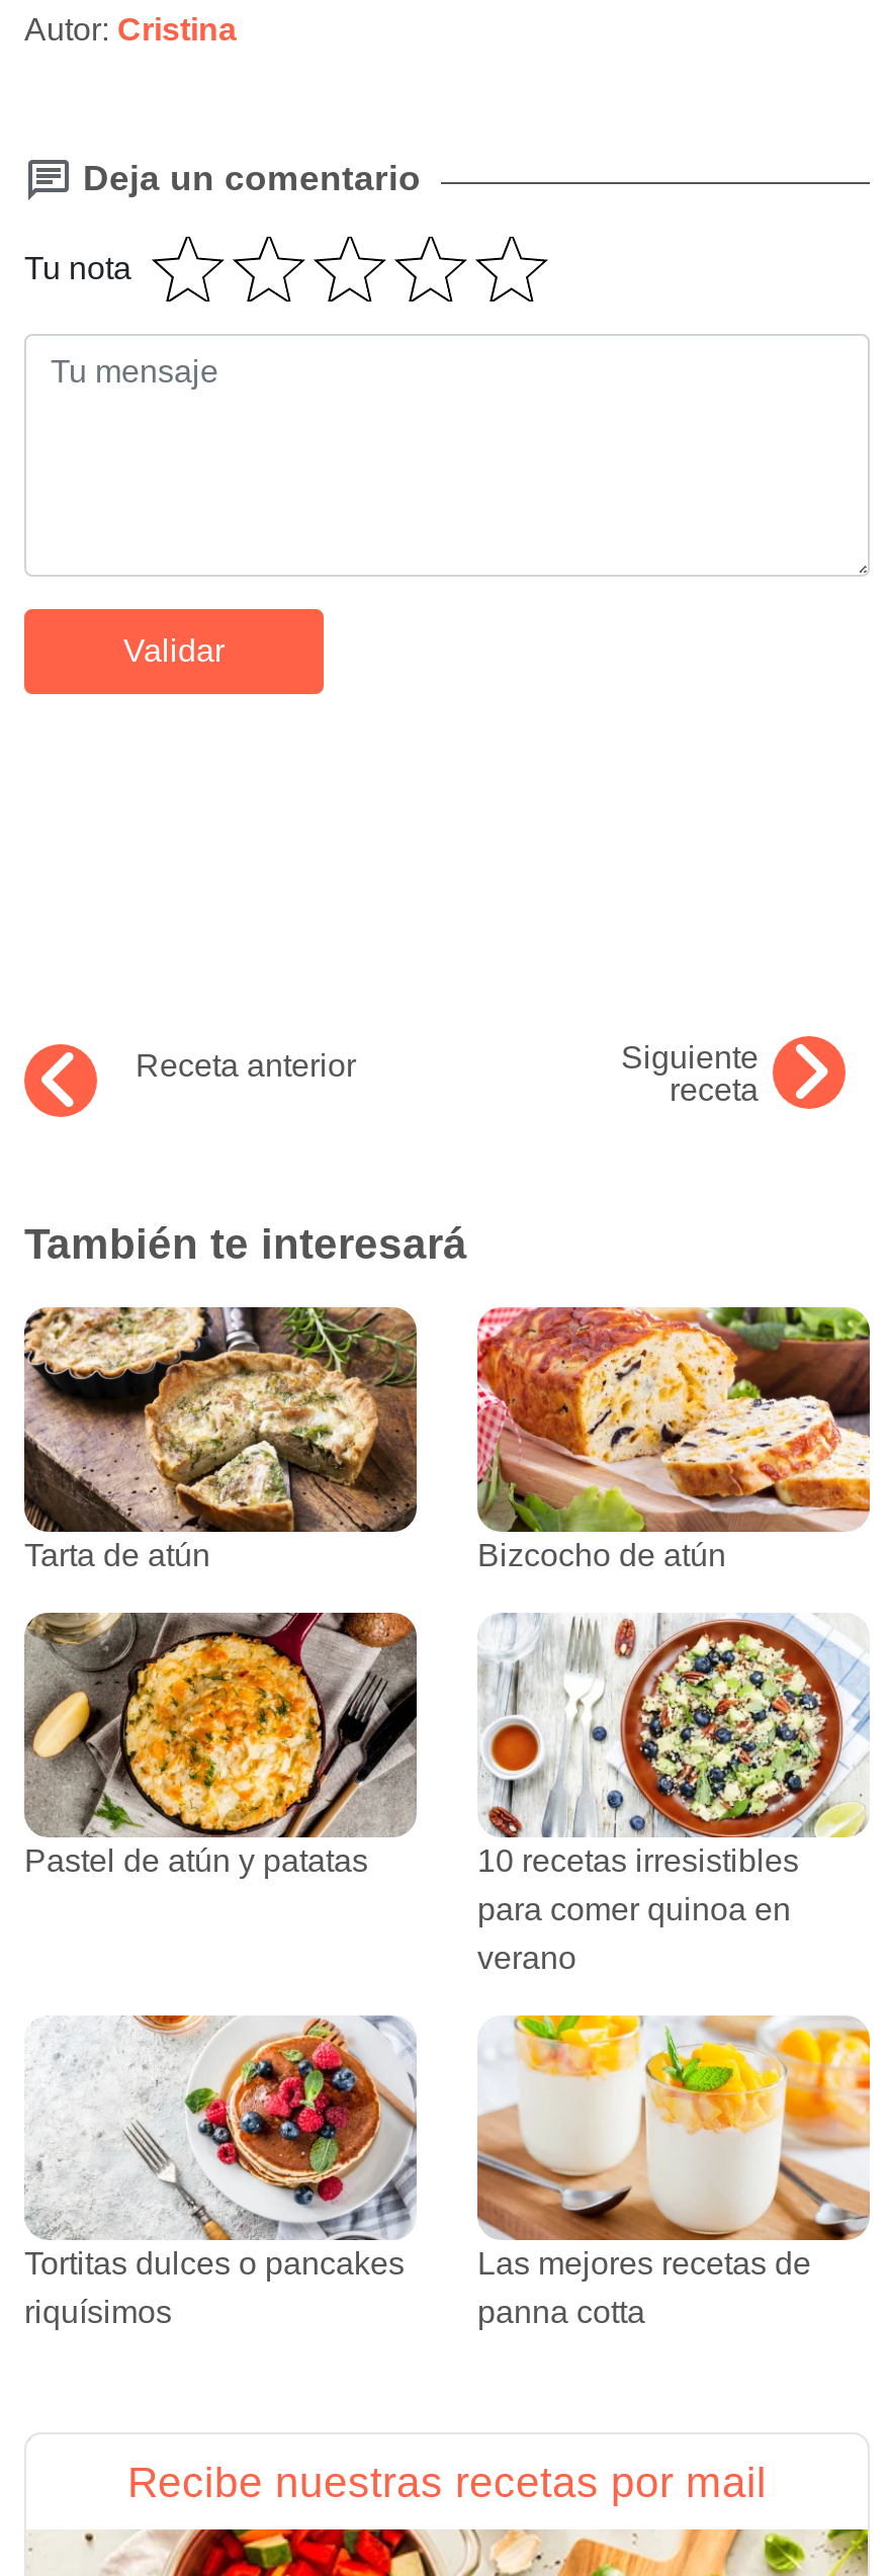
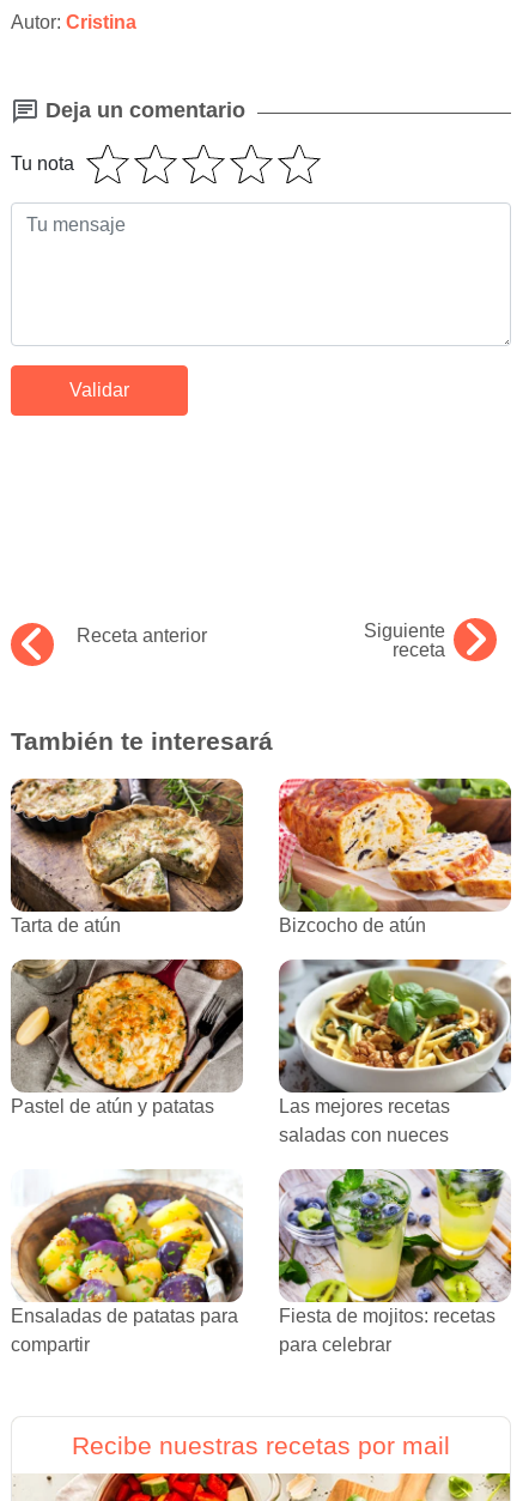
[477,1613,870,1976] [image] | 10 recetas irresistibles | para comer quinoa en | verano -> [278,958,512,1146] [image] | Las mejores recetas | saladas con nueces
[24,2013,417,2330] [image] | Tortitas dulces o pancakes | riquísimos -> [11,1169,243,1355] [image] | Ensaladas de patatas para | compartir
[477,2013,872,2330] [image] | Las mejores recetas de | panna cotta -> [278,1168,512,1355] [image] | Fiesta de mojitos: recetas | para celebrar

